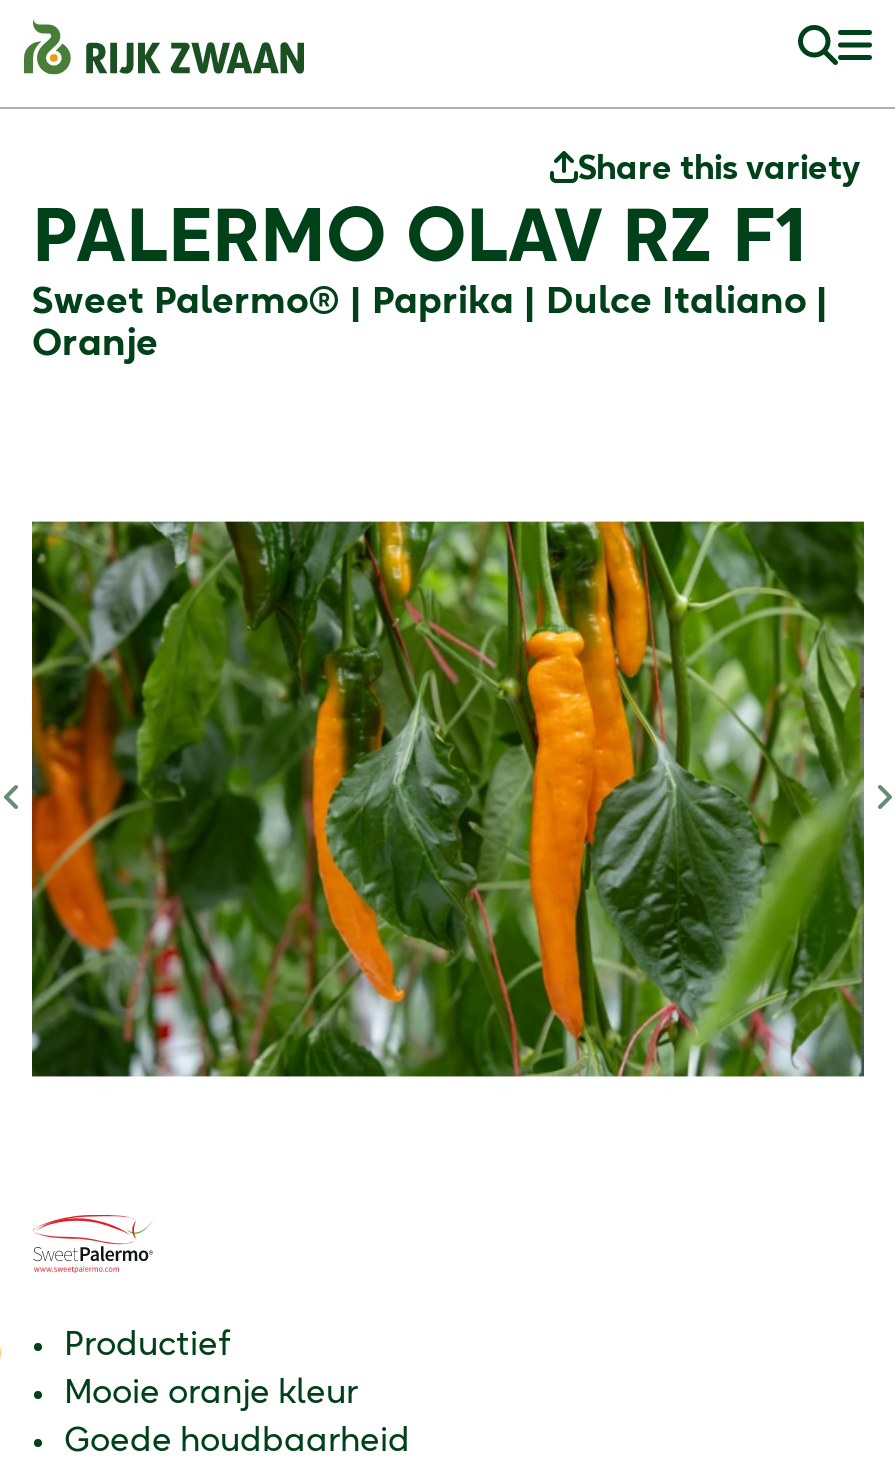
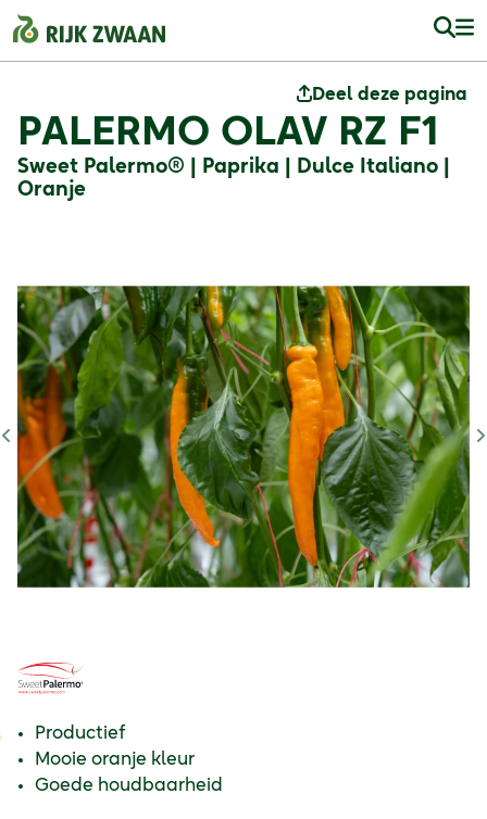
[578,153,860,185] Share this variety -> [312,86,467,103] Deel deze pagina

